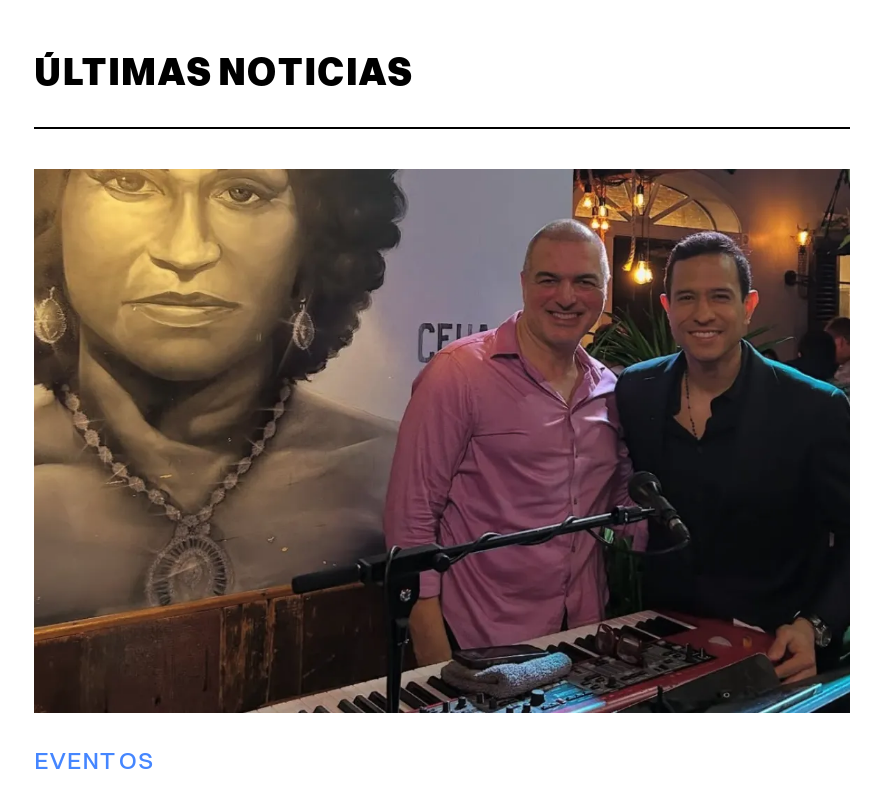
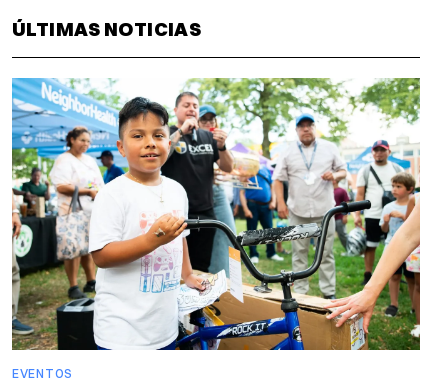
[32,167,852,715] [image] -> [11,77,421,351] [image]

